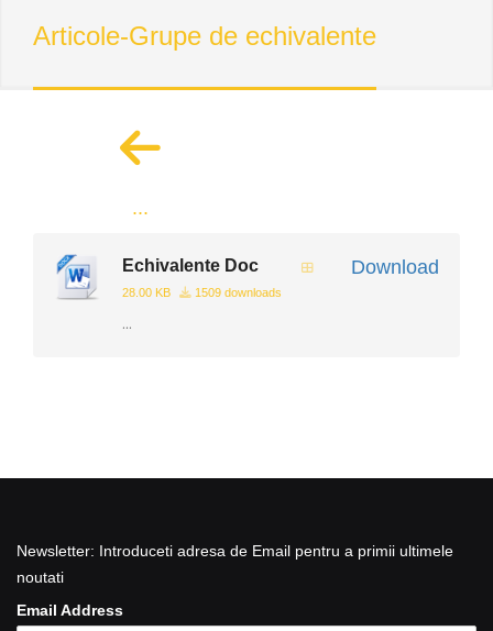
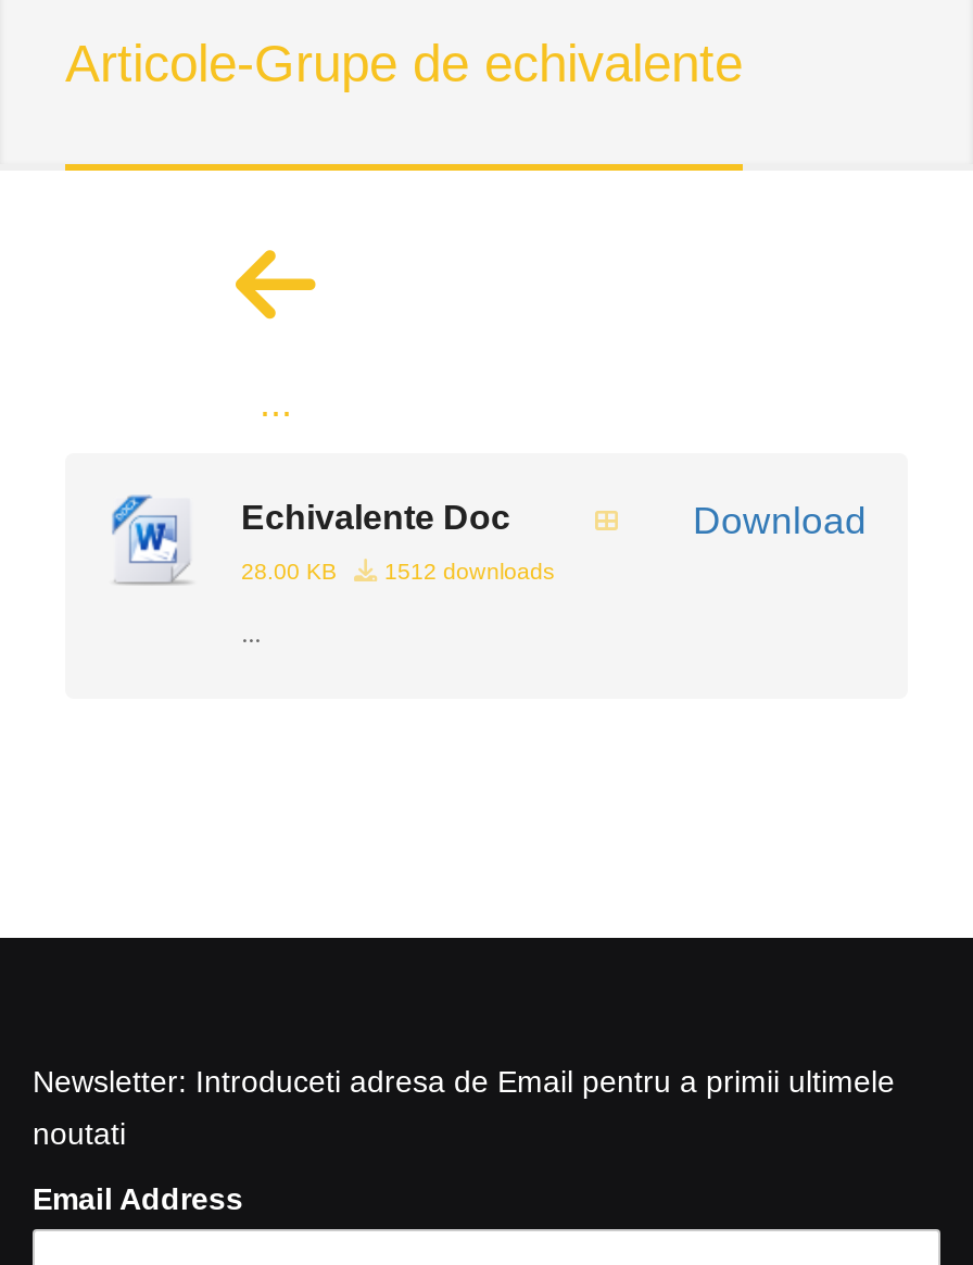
[122,286,282,299] 28.00 KB 1509 downloads -> [241,558,556,584] 28.00 KB 1512 downloads

